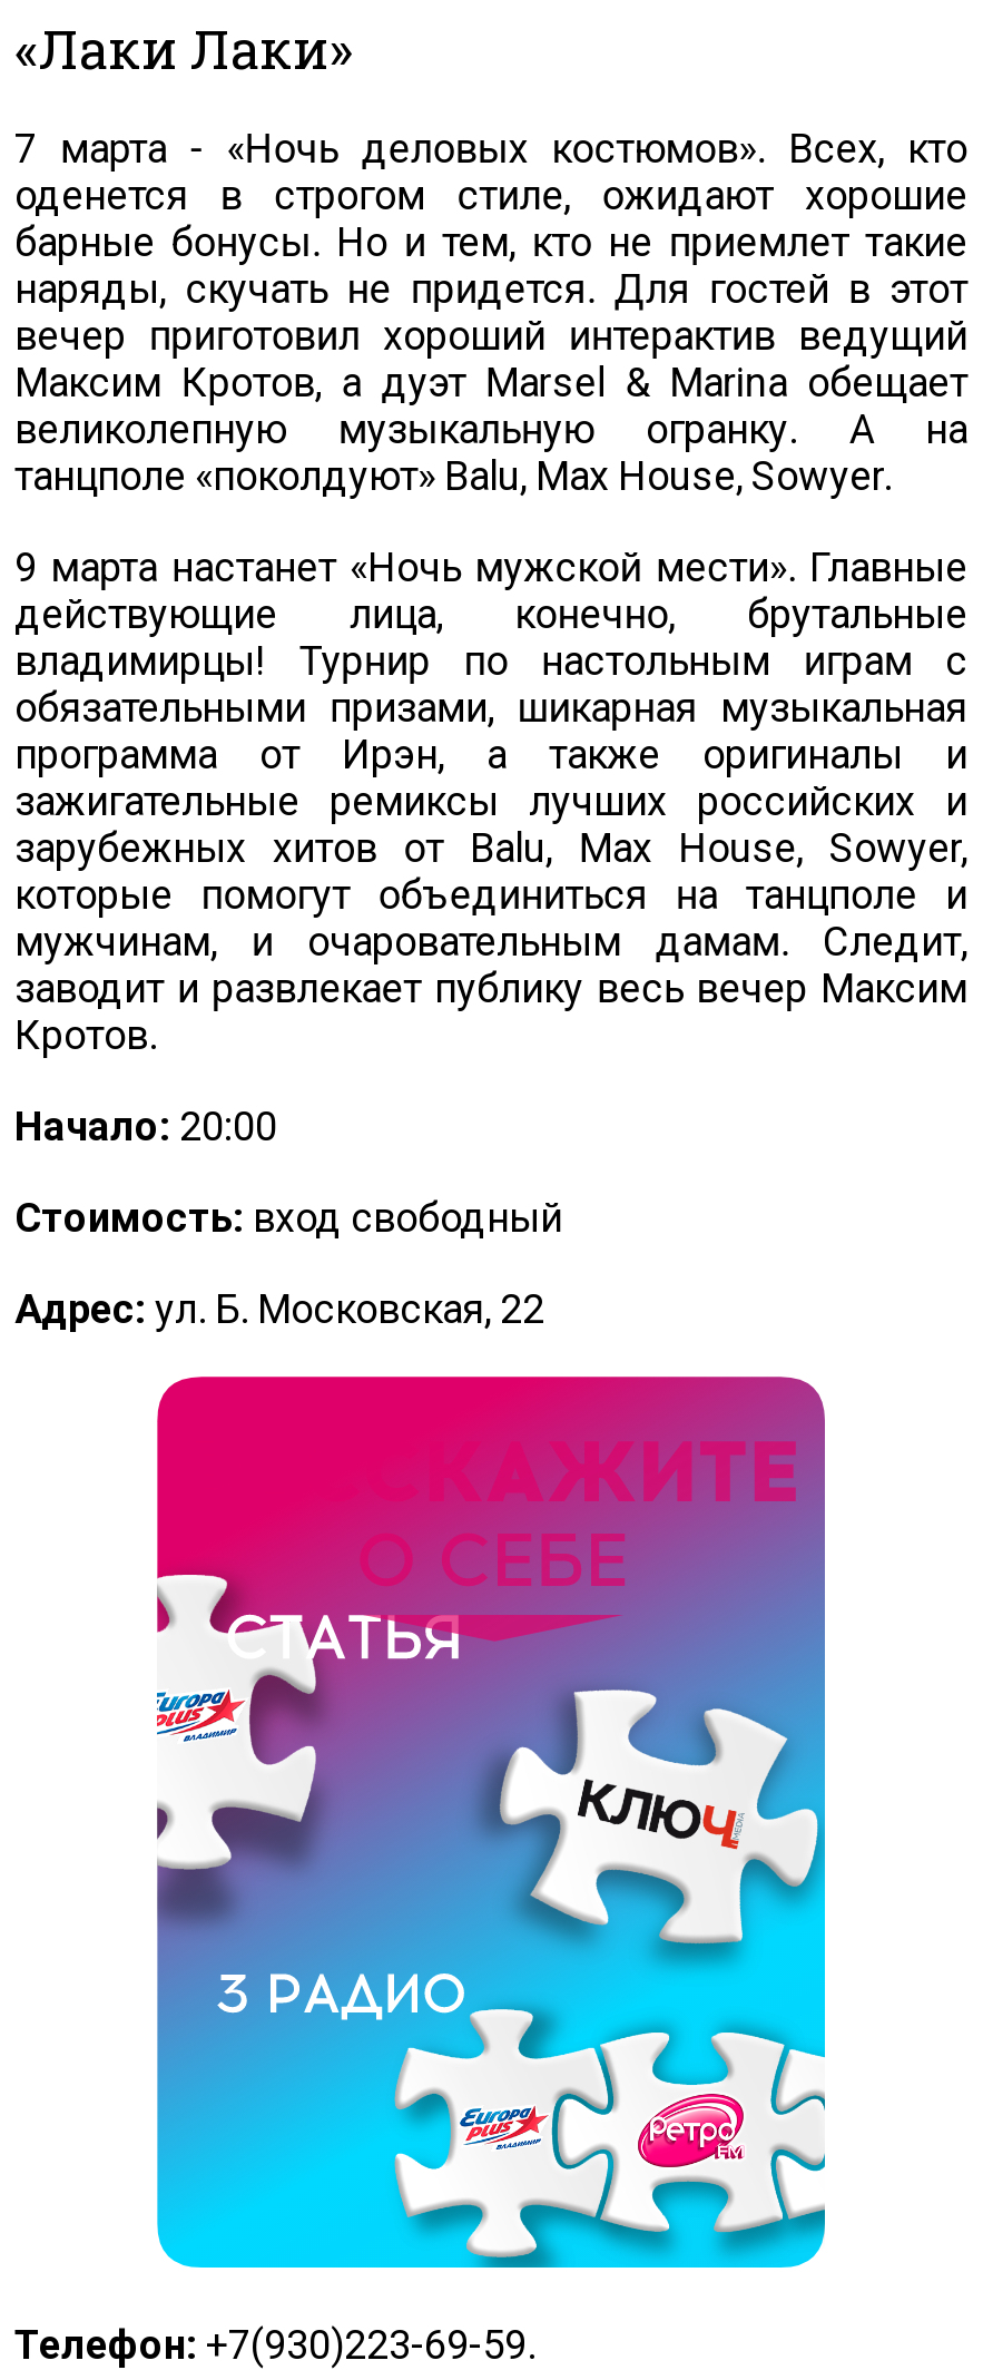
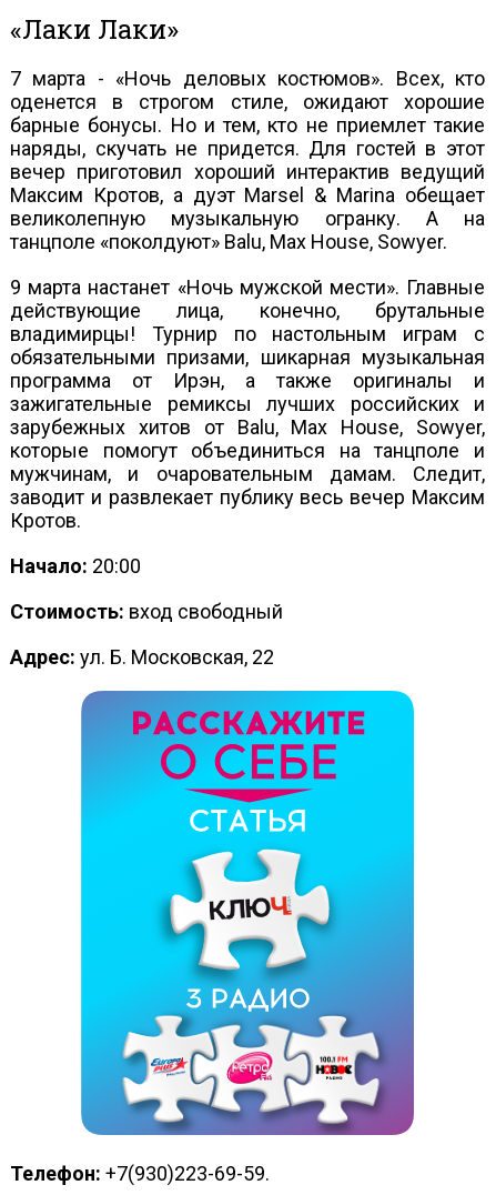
[155,1374,827,2270] [image] -> [80,690,415,1136] [image]

